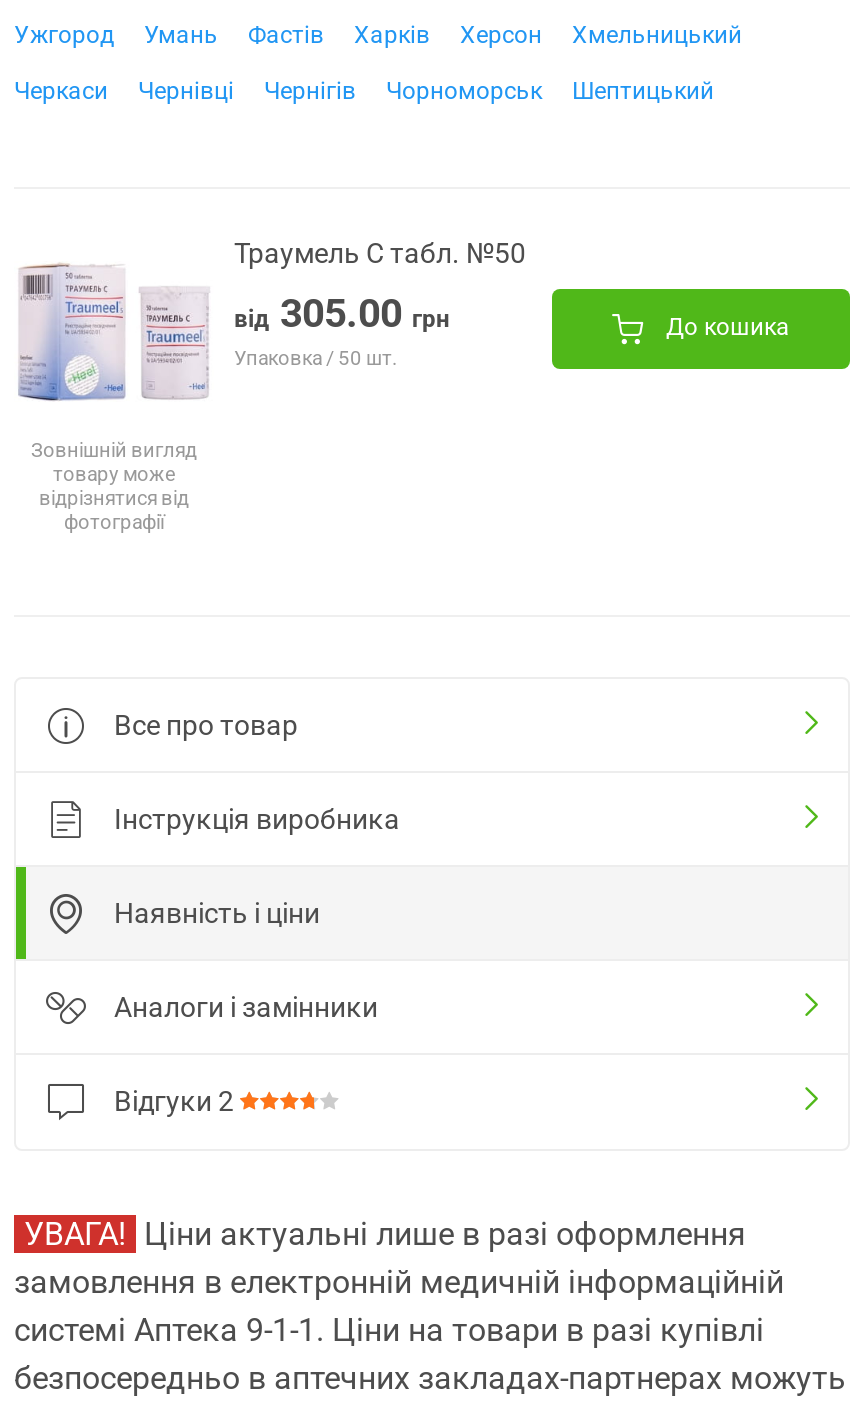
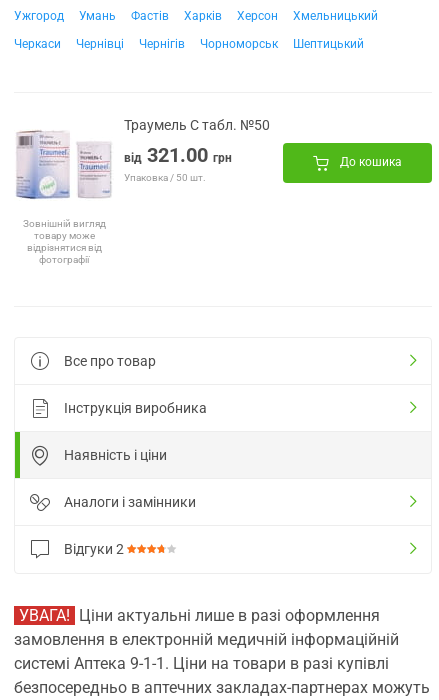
[234,288,450,336] від 305.00 грн -> [124,142,232,166] від 321.00 грн

